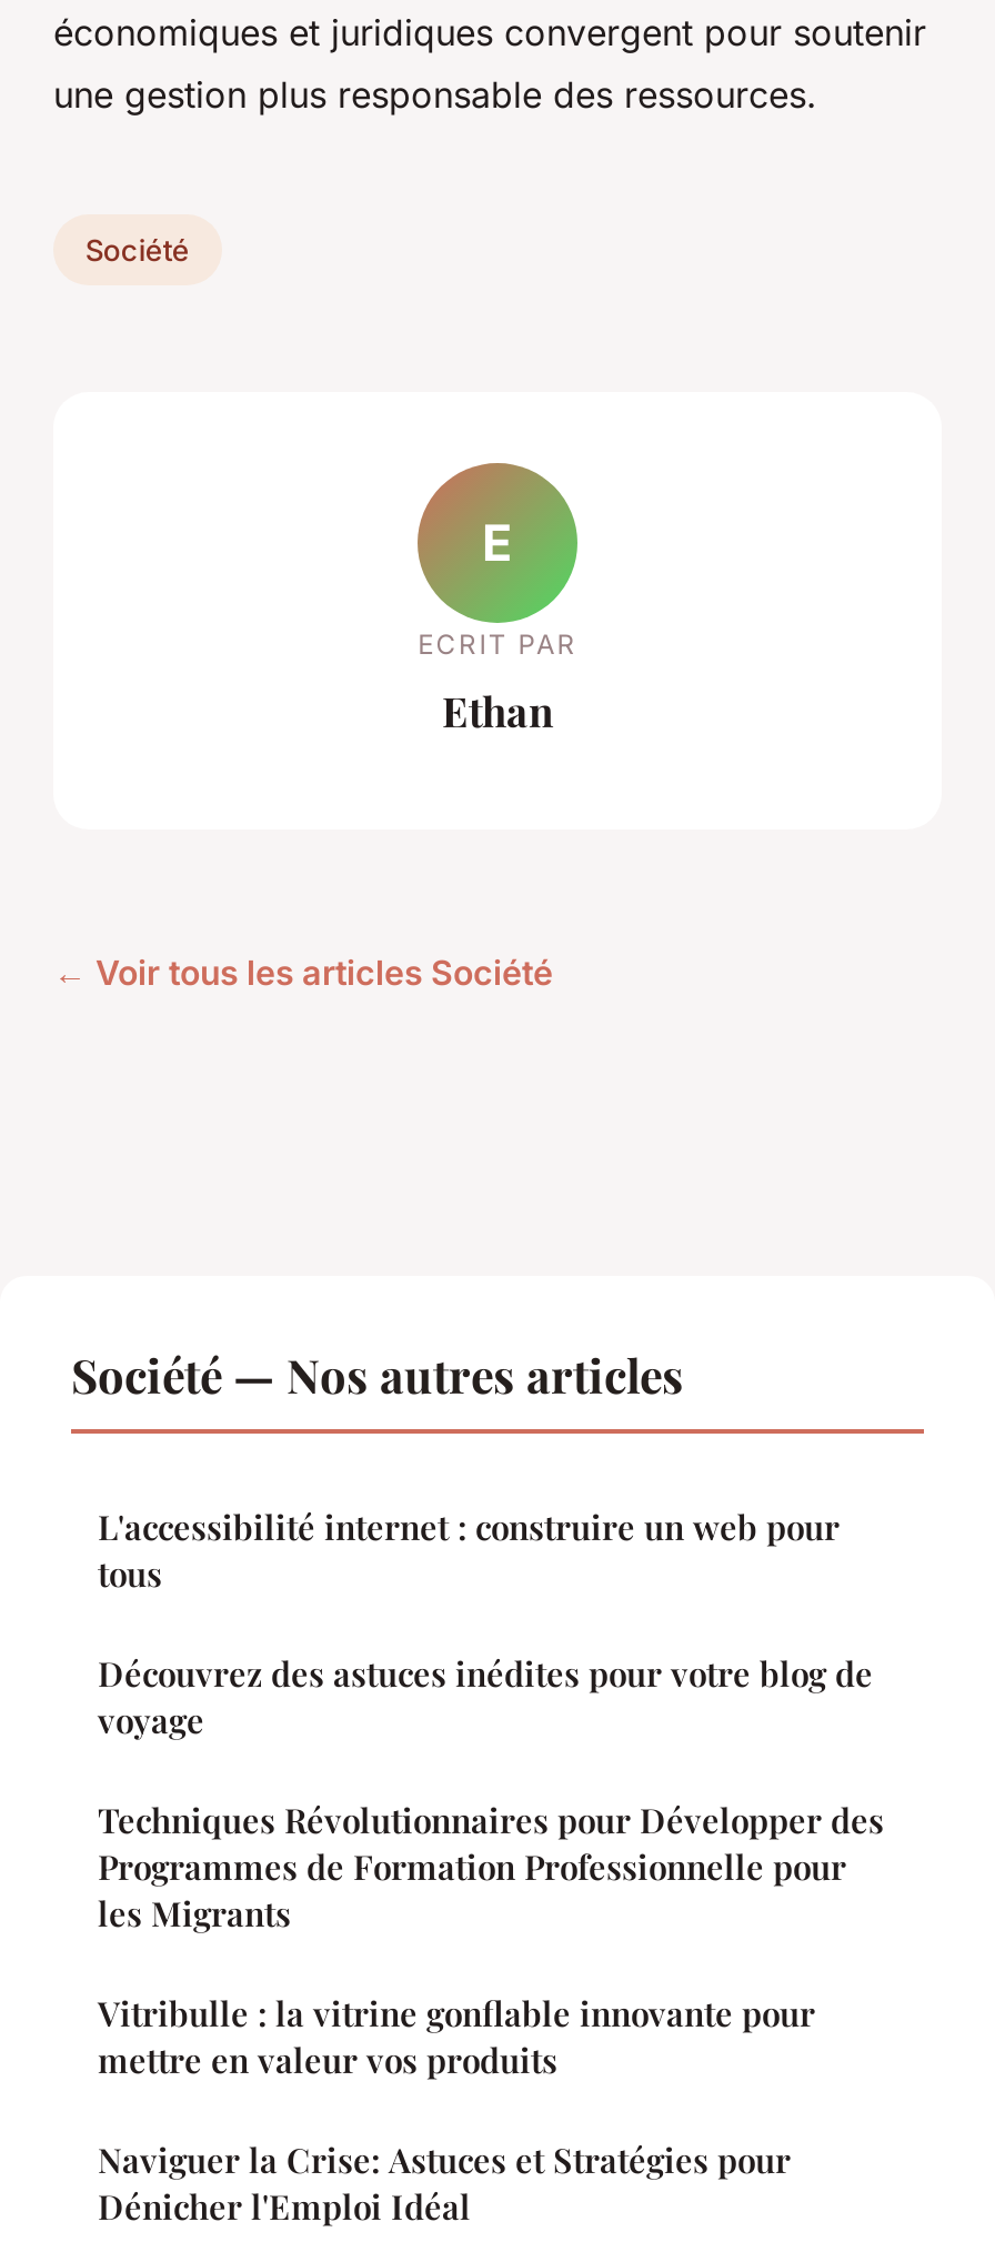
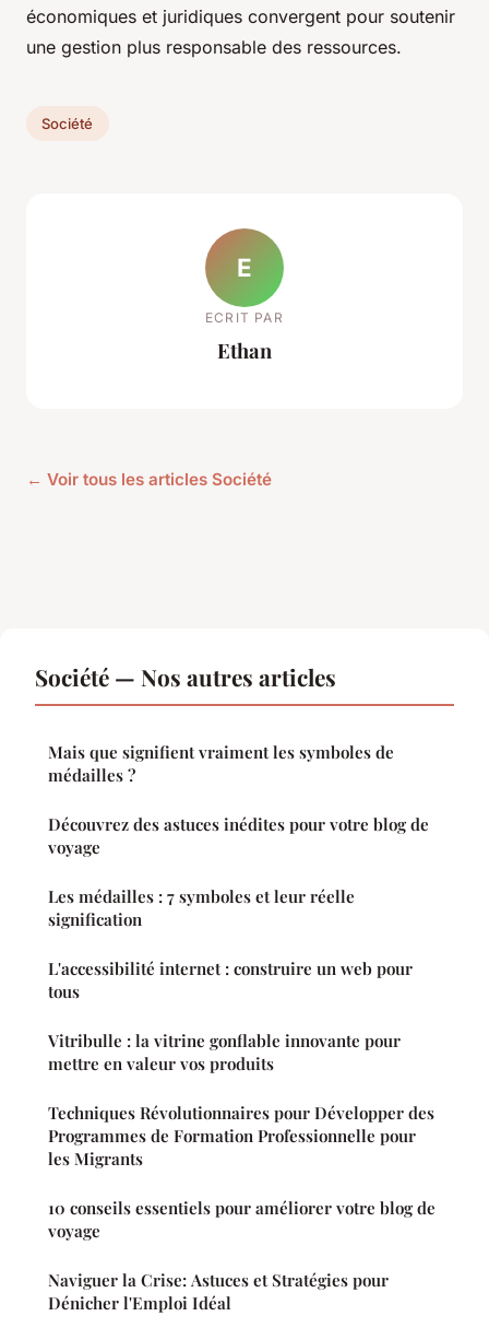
none -> [48,741,394,786] Mais que signifient vraiment les symboles de | médailles ?
moved [98,1505,840,1596] -> [48,958,413,1003]: L'accessibilité internet : construire un web pour | tous
none -> [48,886,355,930] Les médailles : 7 symboles et leur réelle | signification
none -> [48,1197,436,1242] 10 conseils essentiels pour améliorer votre blog de | voyage
moved [98,1991,815,2083] -> [48,1030,401,1075]: Vitribulle : la vitrine gonflable innovante pour | mettre en valeur vos produits

